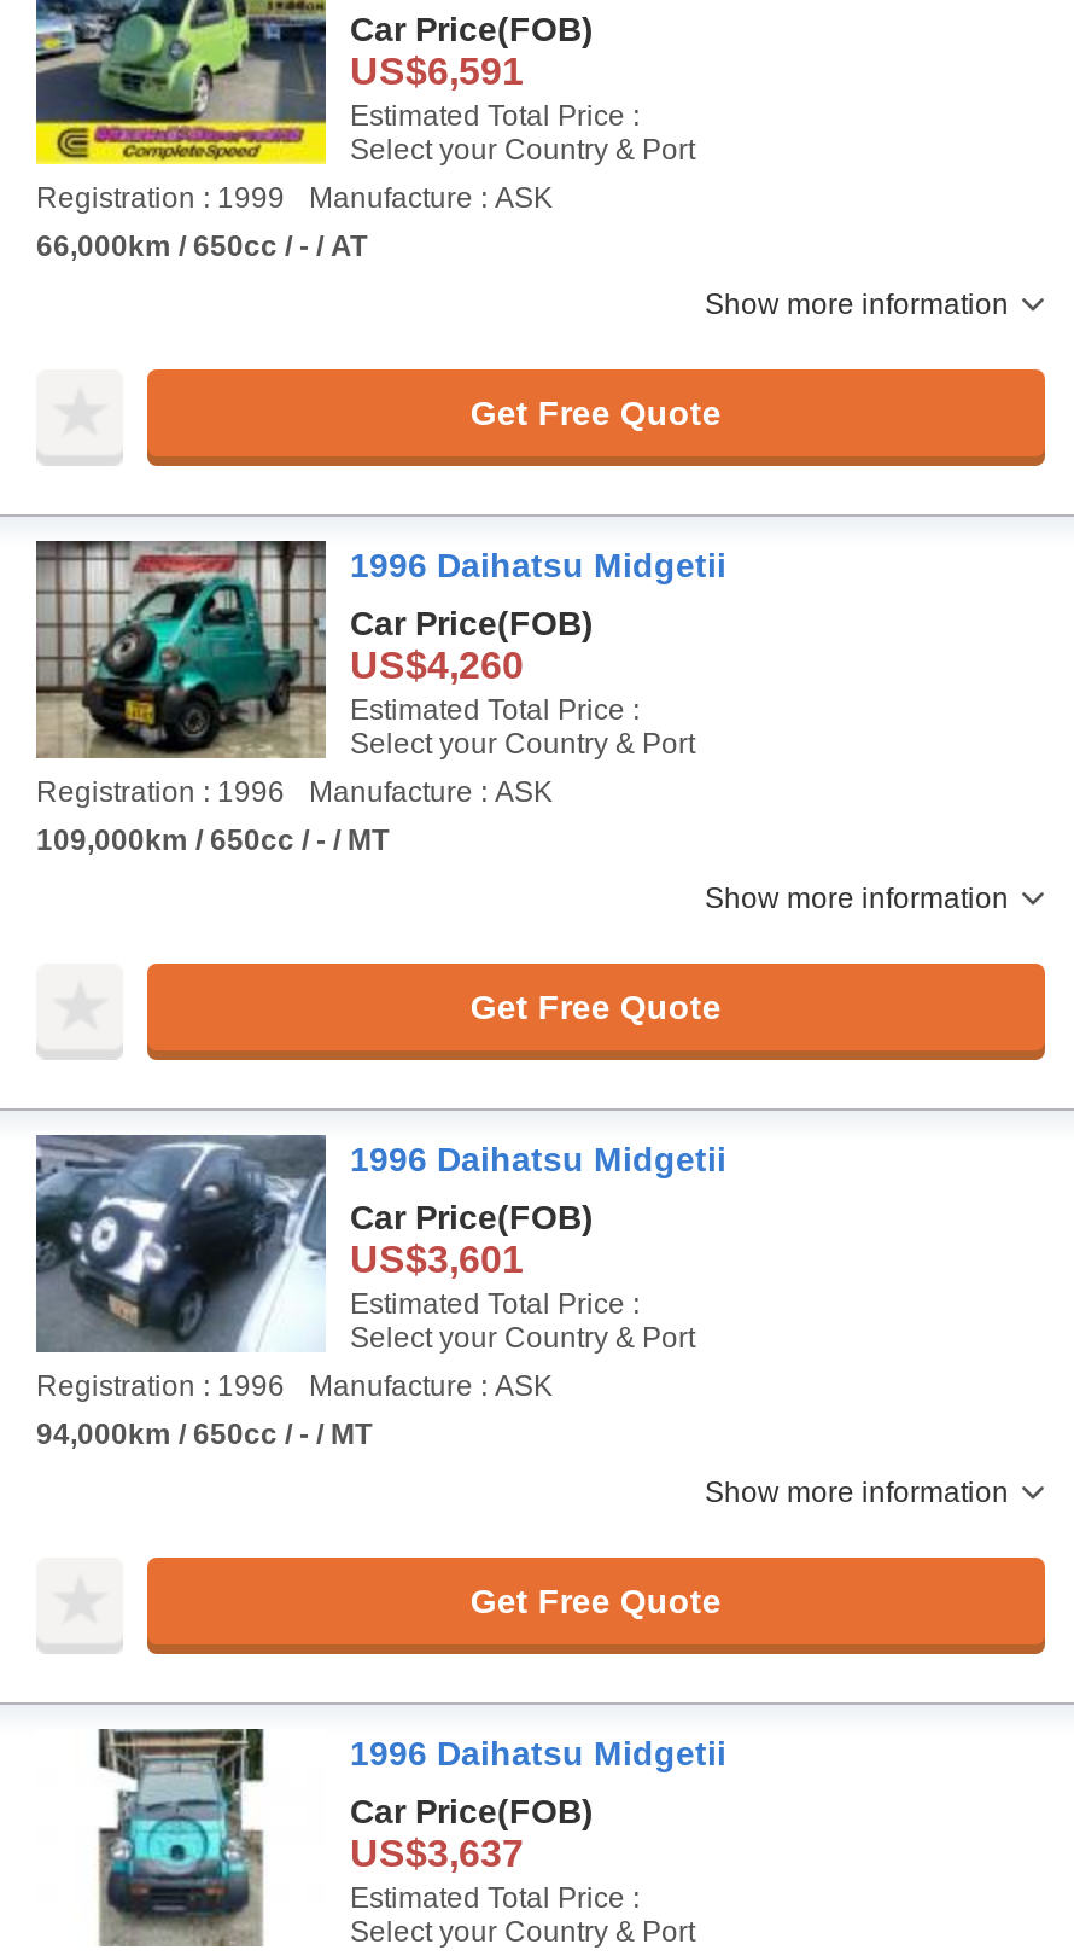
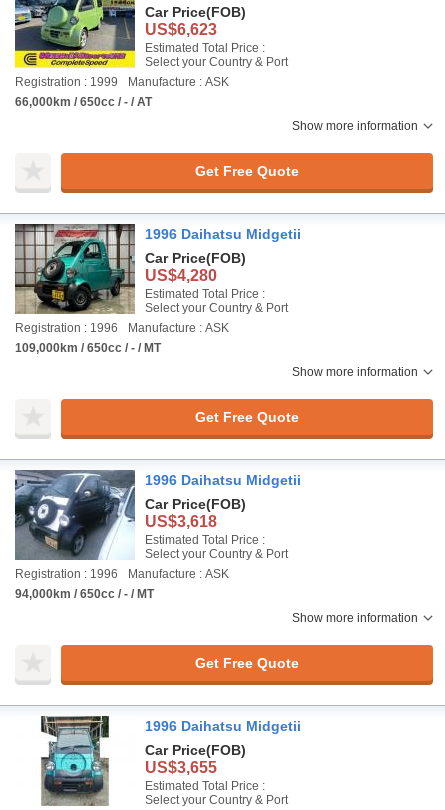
[350,51,524,92] US$6,591 -> [145,21,217,38] US$6,623
[350,645,524,686] US$4,260 -> [145,267,217,284] US$4,280
[350,1239,524,1280] US$3,601 -> [145,513,217,530] US$3,618
[350,1833,524,1874] US$3,637 -> [145,759,217,776] US$3,655

